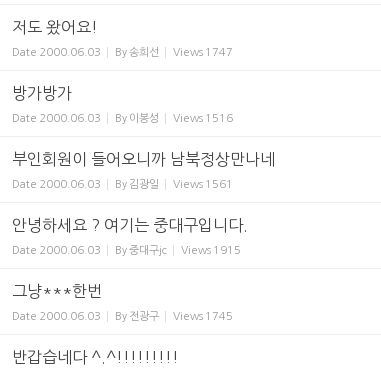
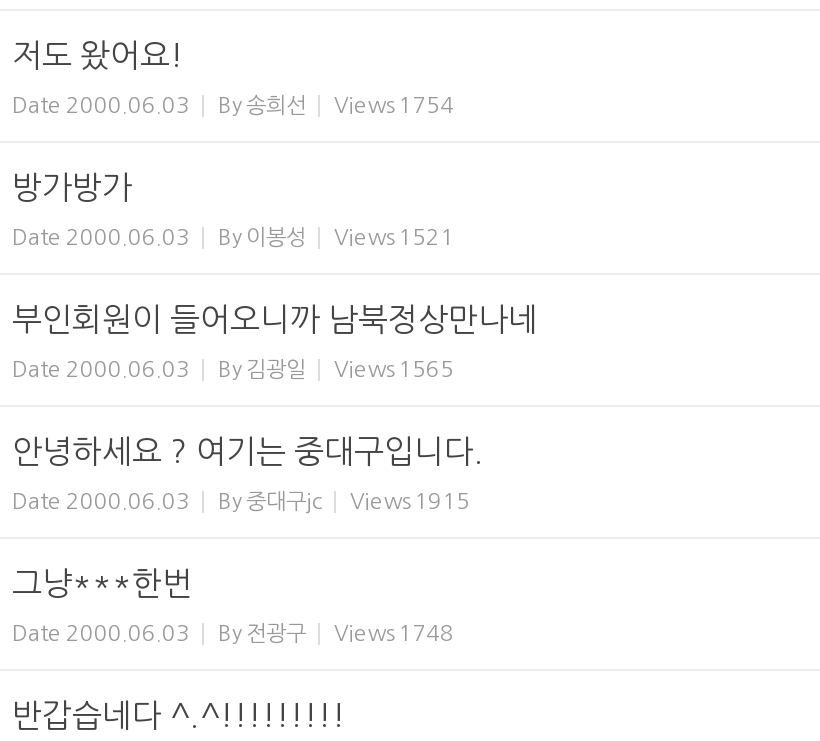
[173,47,233,58] Views 1747 -> [334,95,454,117] Views 1754
[173,113,233,124] Views 1516 -> [334,227,454,249] Views 1521
[173,179,233,190] Views 1561 -> [334,359,454,381] Views 1565
[12,311,233,322] Date 2000.06.03 By 전광구 Views 1745 -> [12,623,454,645] Date 2000.06.03 By 전광구 Views 1748

